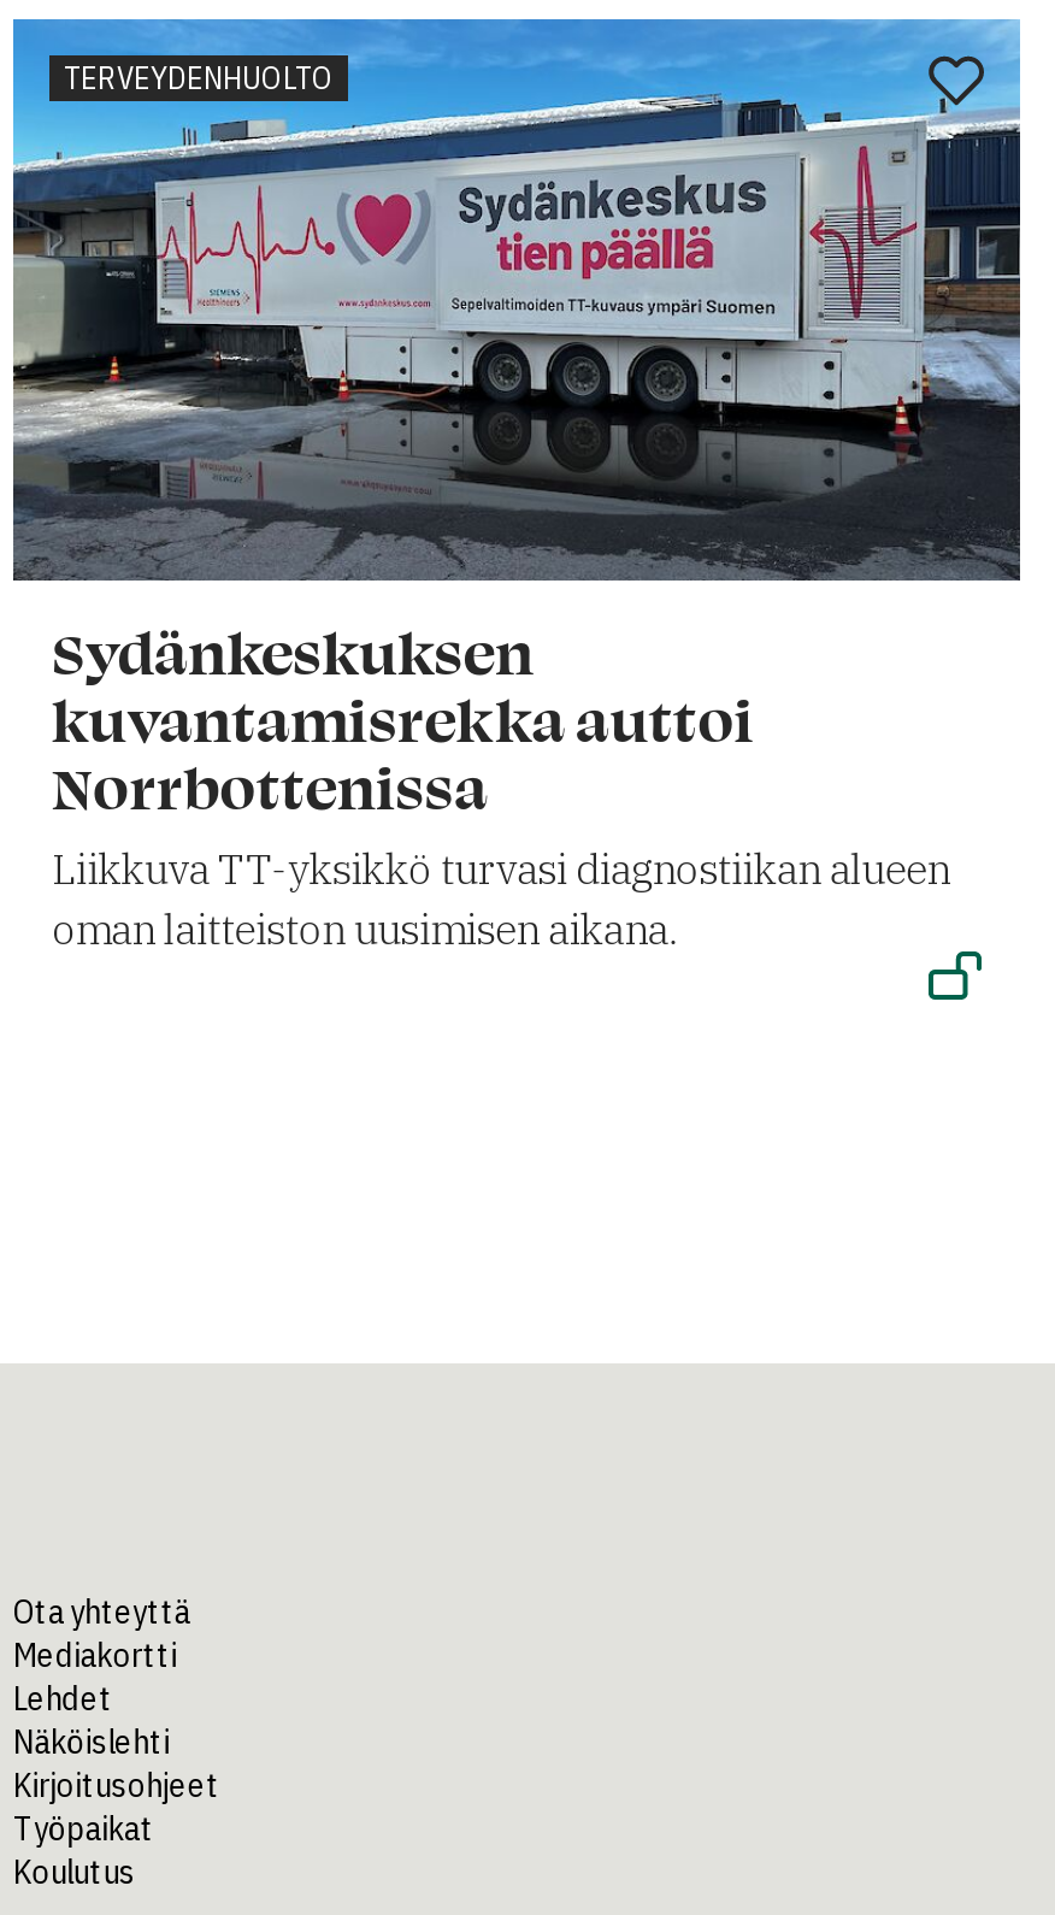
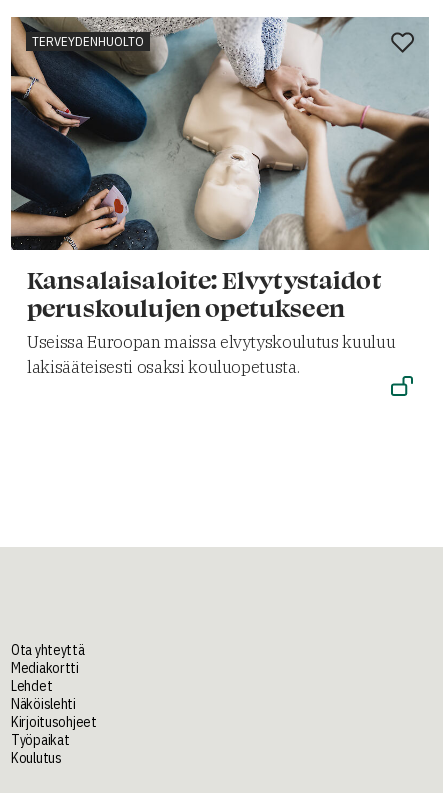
[11,17,1022,956] [image] | Sydänkeskuksen | kuvantamisrekka auttoi | Norrbottenissa | Liikkuva TT-yksikkö turvasi diagnostiikan alueen | oman laitteiston uusimisen aikana. -> [10,16,429,378] [image] | Kansalaisaloite: Elvytystaidot | peruskoulujen opetukseen | Useissa Euroopan maissa elvytyskoulutus kuuluu | lakisääteisesti osaksi kouluopetusta.

